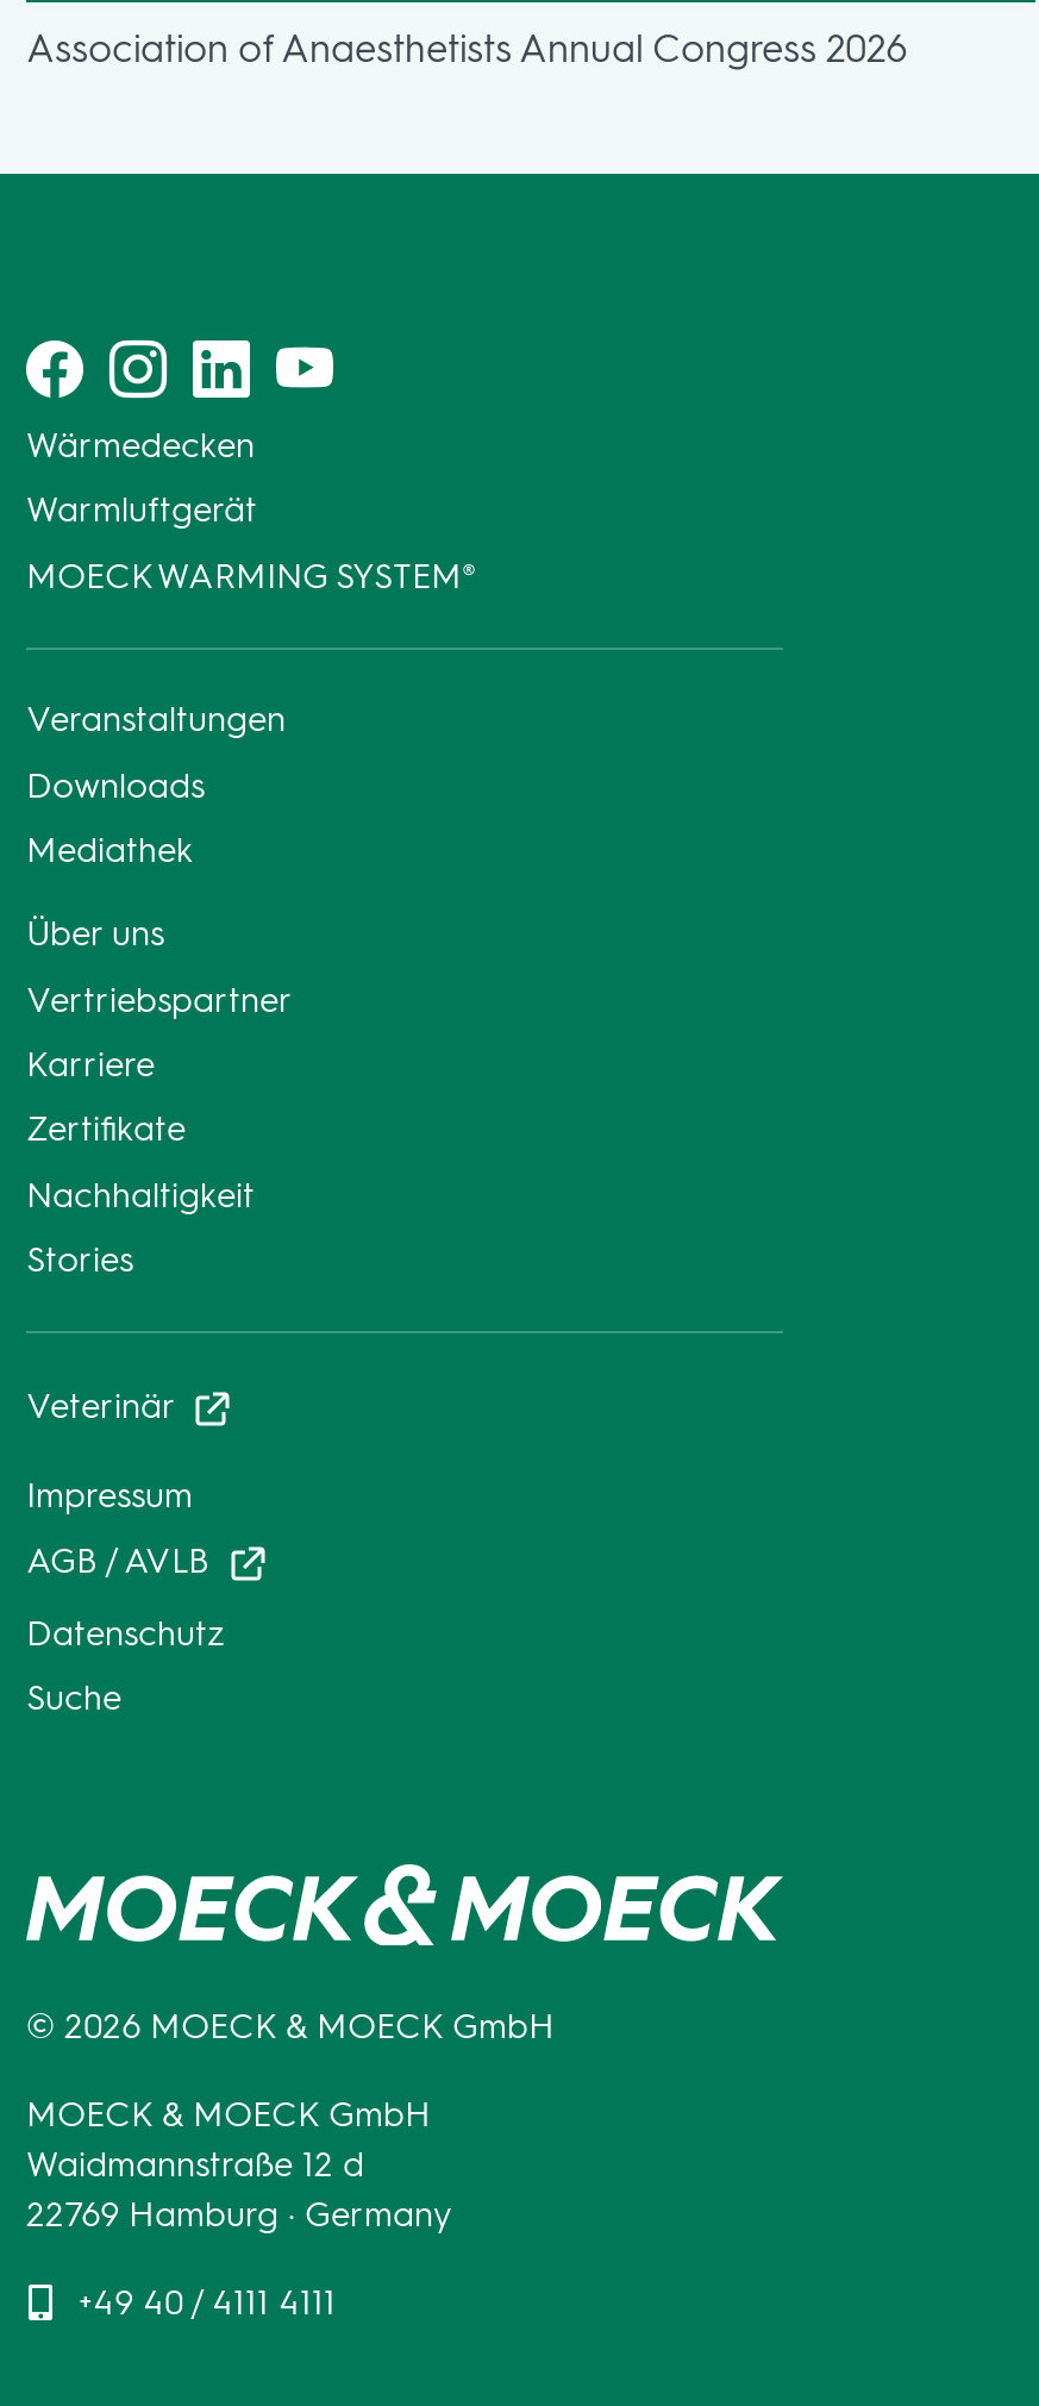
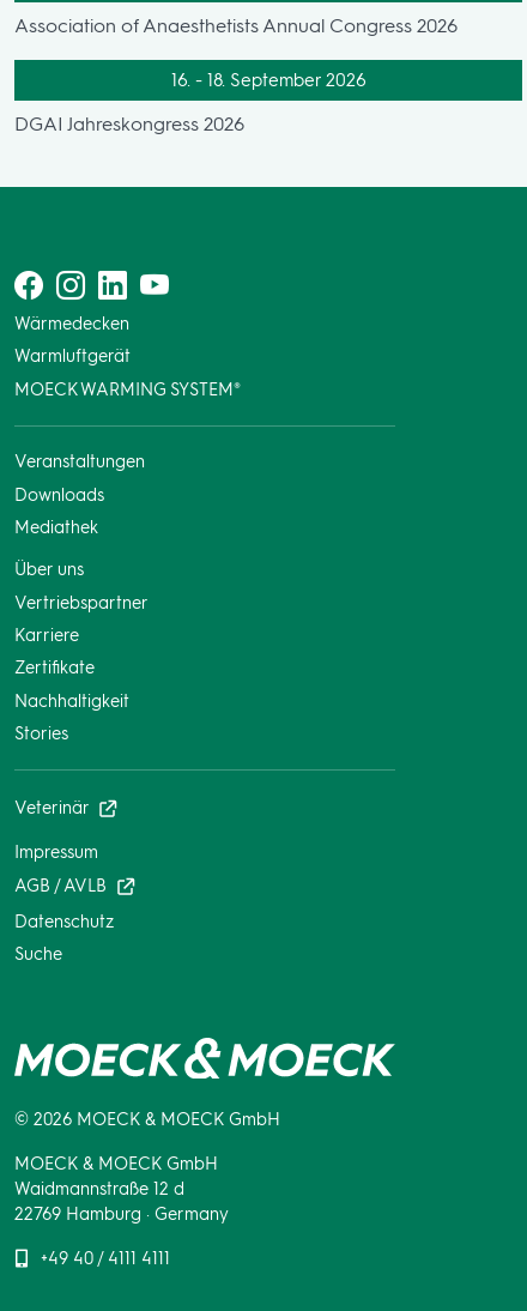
none -> [14,69,366,135] 16. - 18. September 2026 | DGAI Jahreskongress 2026

